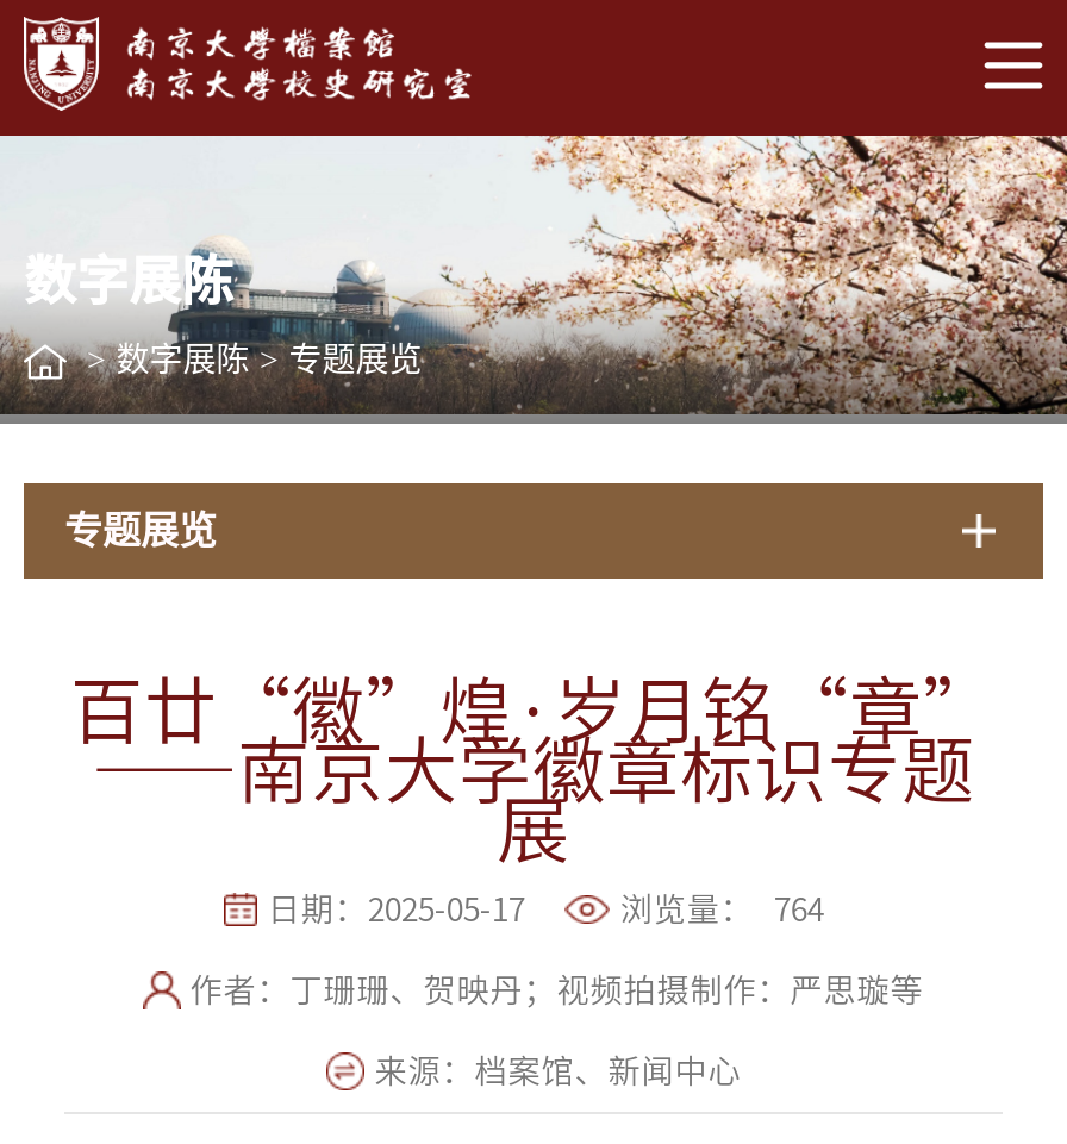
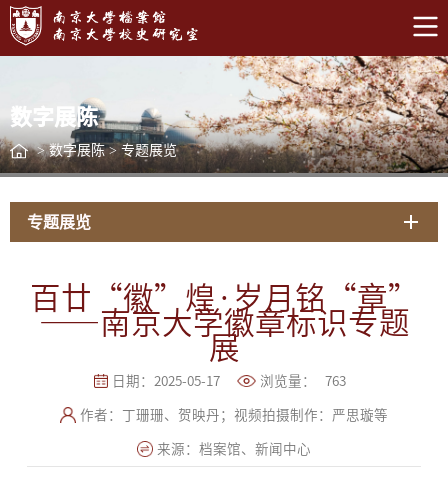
[620,893,824,926] 浏览量： 764 -> [260,374,346,388] 浏览量： 763

